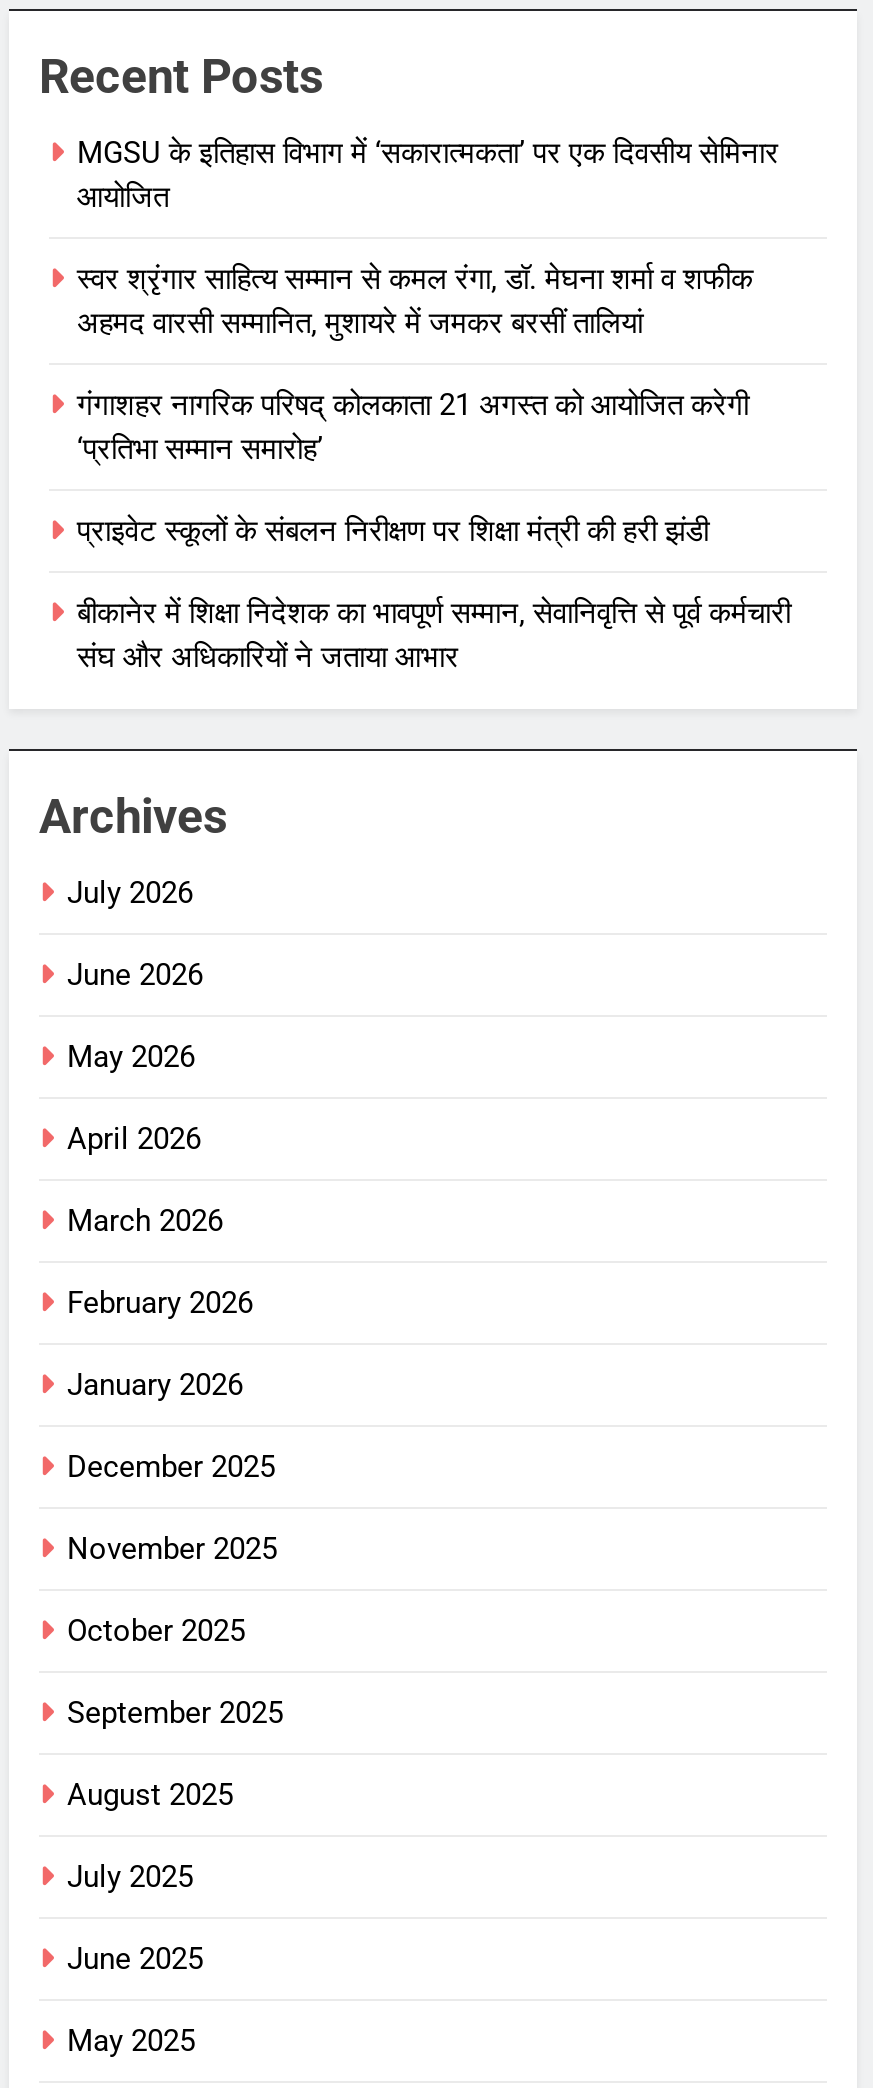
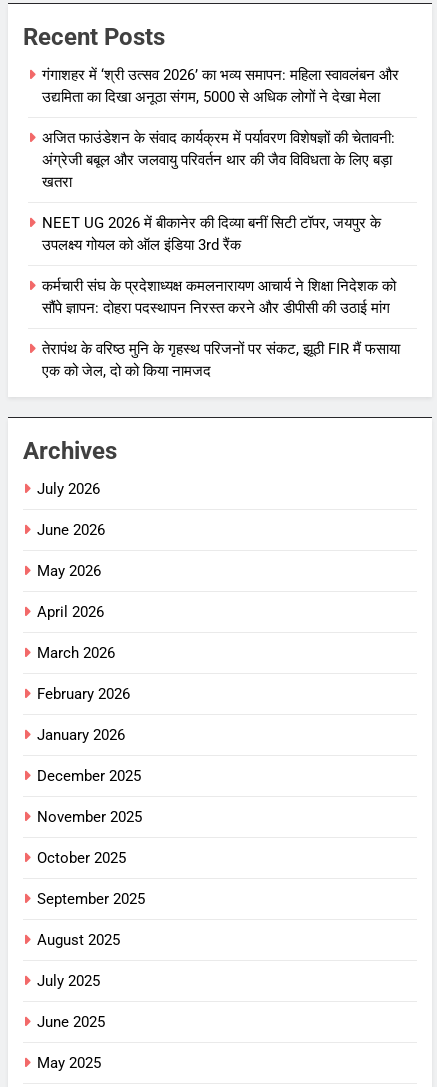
[77,135,779,215] MGSU के इतिहास विभाग में ‘सकारात्मकता’ पर एक दिवसीय सेमिनार | आयोजित -> [42,66,399,106] गंगाशहर में ‘श्री उत्सव 2026’ का भव्य समापन: महिला स्वावलंबन और | उद्यमिता का दिखा अनूठा संगम, 5000 से अधिक लोगों ने देखा मेला
[77,261,753,341] स्वर श्रृंगार साहित्य सम्मान से कमल रंगा, डॉ. मेघना शर्मा व शफीक | अहमद वारसी सम्मानित, मुशायरे में जमकर बरसीं तालियां -> [42,129,395,191] अजित फाउंडेशन के संवाद कार्यक्रम में पर्यावरण विशेषज्ञों की चेतावनी: | अंग्रेजी बबूल और जलवायु परिवर्तन थार की जैव विविधता के लिए बड़ा | खतरा
[77,387,749,467] गंगाशहर नागरिक परिषद् कोलकाता 21 अगस्त को आयोजित करेगी | ‘प्रतिभा सम्मान समारोह’ -> [42,214,381,254] NEET UG 2026 में बीकानेर की दिव्या बनीं सिटी टॉपर, जयपुर के | उपलक्ष्य गोयल को ऑल इंडिया 3rd रैंक
[77,513,709,549] प्राइवेट स्कूलों के संबलन निरीक्षण पर शिक्षा मंत्री की हरी झंडी -> [42,277,396,317] कर्मचारी संघ के प्रदेशाध्यक्ष कमलनारायण आचार्य ने शिक्षा निदेशक को | सौंपे ज्ञापन: दोहरा पदस्थापन निरस्त करने और डीपीसी की उठाई मांग
[77,595,791,675] बीकानेर में शिक्षा निदेशक का भावपूर्ण सम्मान, सेवानिवृत्ति से पूर्व कर्मचारी | संघ और अधिकारियों ने जताया आभार -> [42,340,400,380] तेरापंथ के वरिष्ठ मुनि के गृहस्थ परिजनों पर संकट, झूठी FIR मैं फसाया | एक को जेल, दो को किया नामजद

